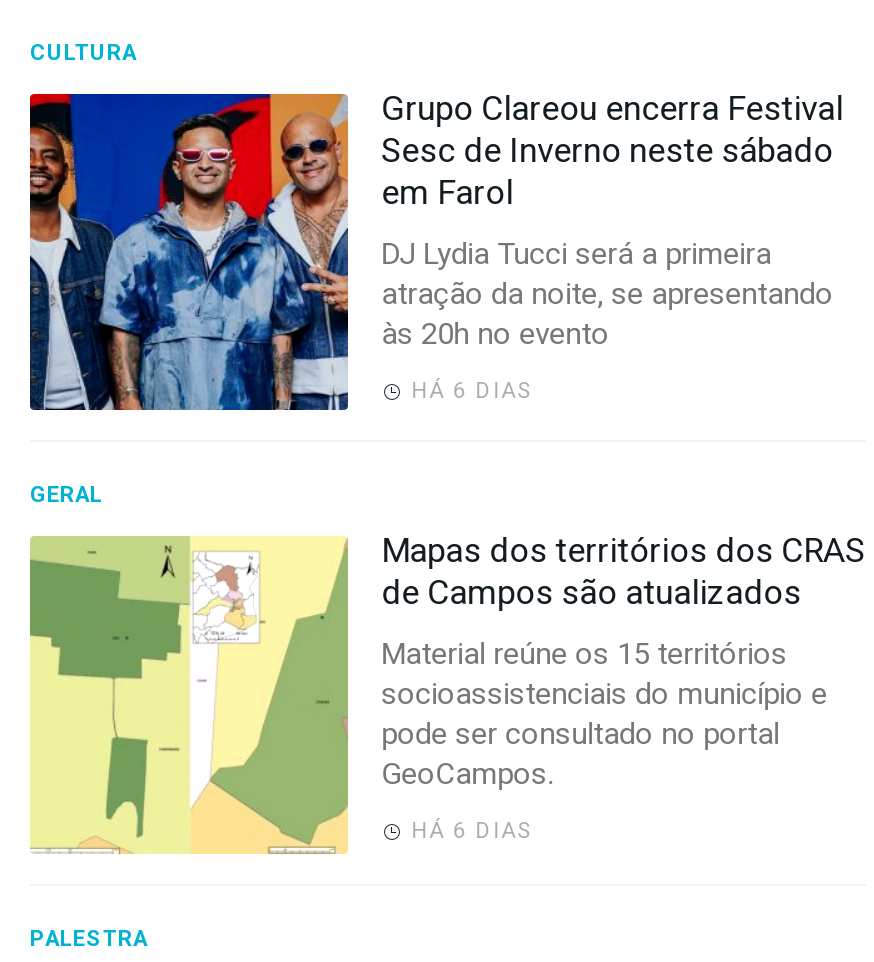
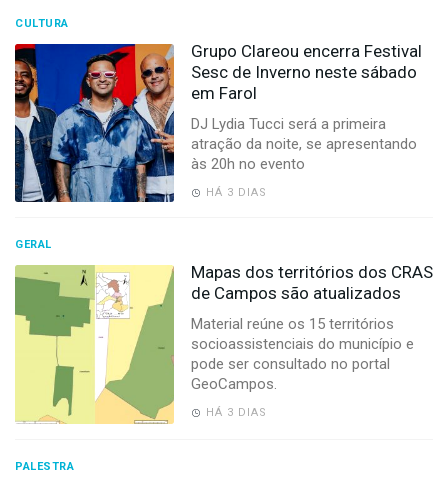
[411,377,533,403] HÁ 6 DIAS -> [206,185,267,198] HÁ 3 DIAS
[411,819,533,845] HÁ 6 DIAS -> [206,406,267,419] HÁ 3 DIAS

